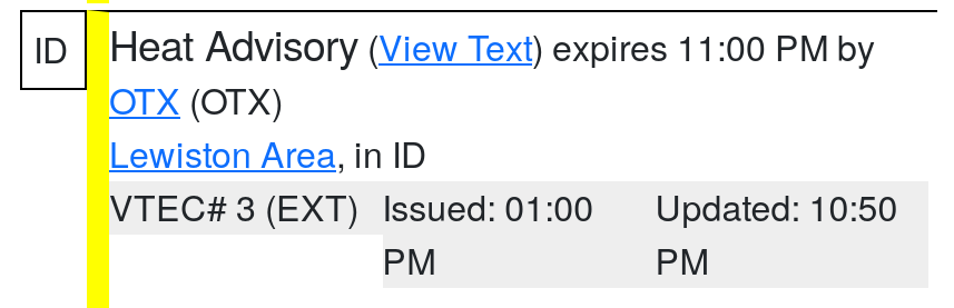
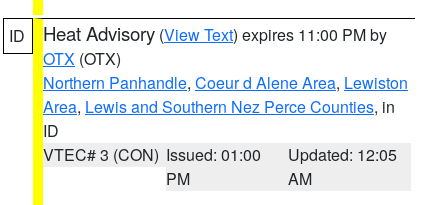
[109,128,594,232] Lewiston Area, in ID | VTEC# 3 (EXT) Issued: 01:00 -> [43,71,408,166] Northern Panhandle, Coeur d Alene Area, Lewiston | Area, Lewis and Southern Nez Perce Counties, in | ID | VTEC# 3 (CON) Issued: 01:00
[655,181,898,286] Updated: 10:50 | PM -> [288,143,397,190] Updated: 12:05 | AM

